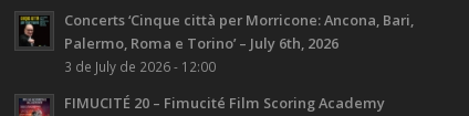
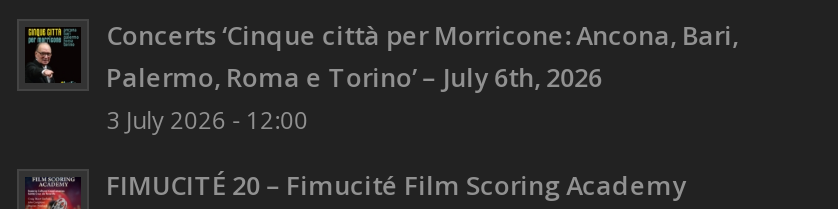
[64,58,215,75] 3 de July de 2026 - 12:00 -> [106,103,308,135] 3 July 2026 - 12:00

